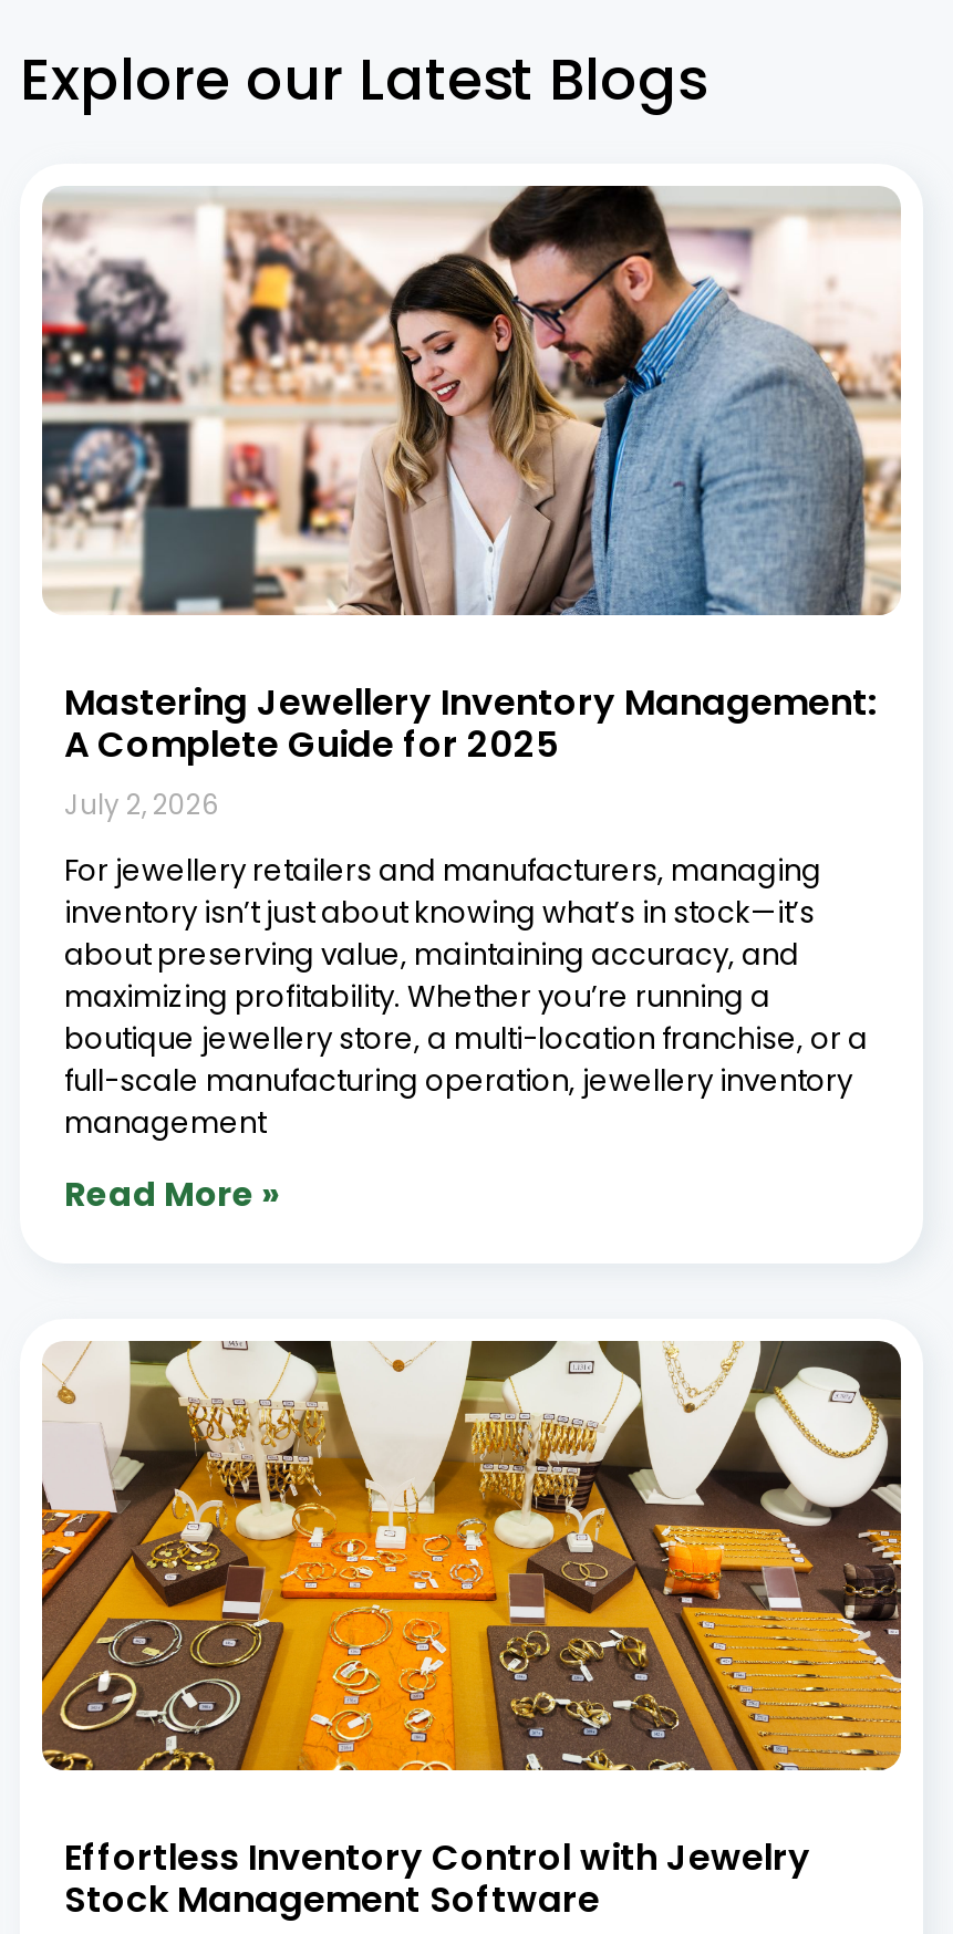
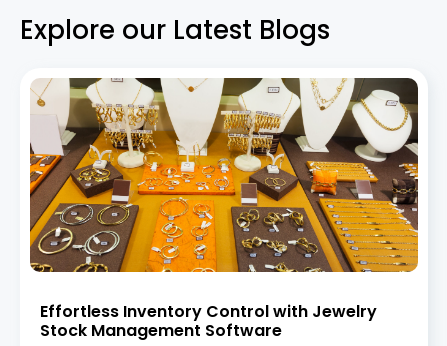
[40,184,901,1216] [image] | Mastering Jewellery Inventory Management: | A Complete Guide for 2025 | July 2, 2026 | For jewellery retailers and manufacturers, managing | inventory isn’t just about knowing what’s in stock—it’s | about preserving value, maintaining accuracy, and | maximizing profitability. Whether you’re running a | boutique jewellery store, a multi-location franchise, or a | full-scale manufacturing operation, jewellery inventory | management | Read More » -> none

